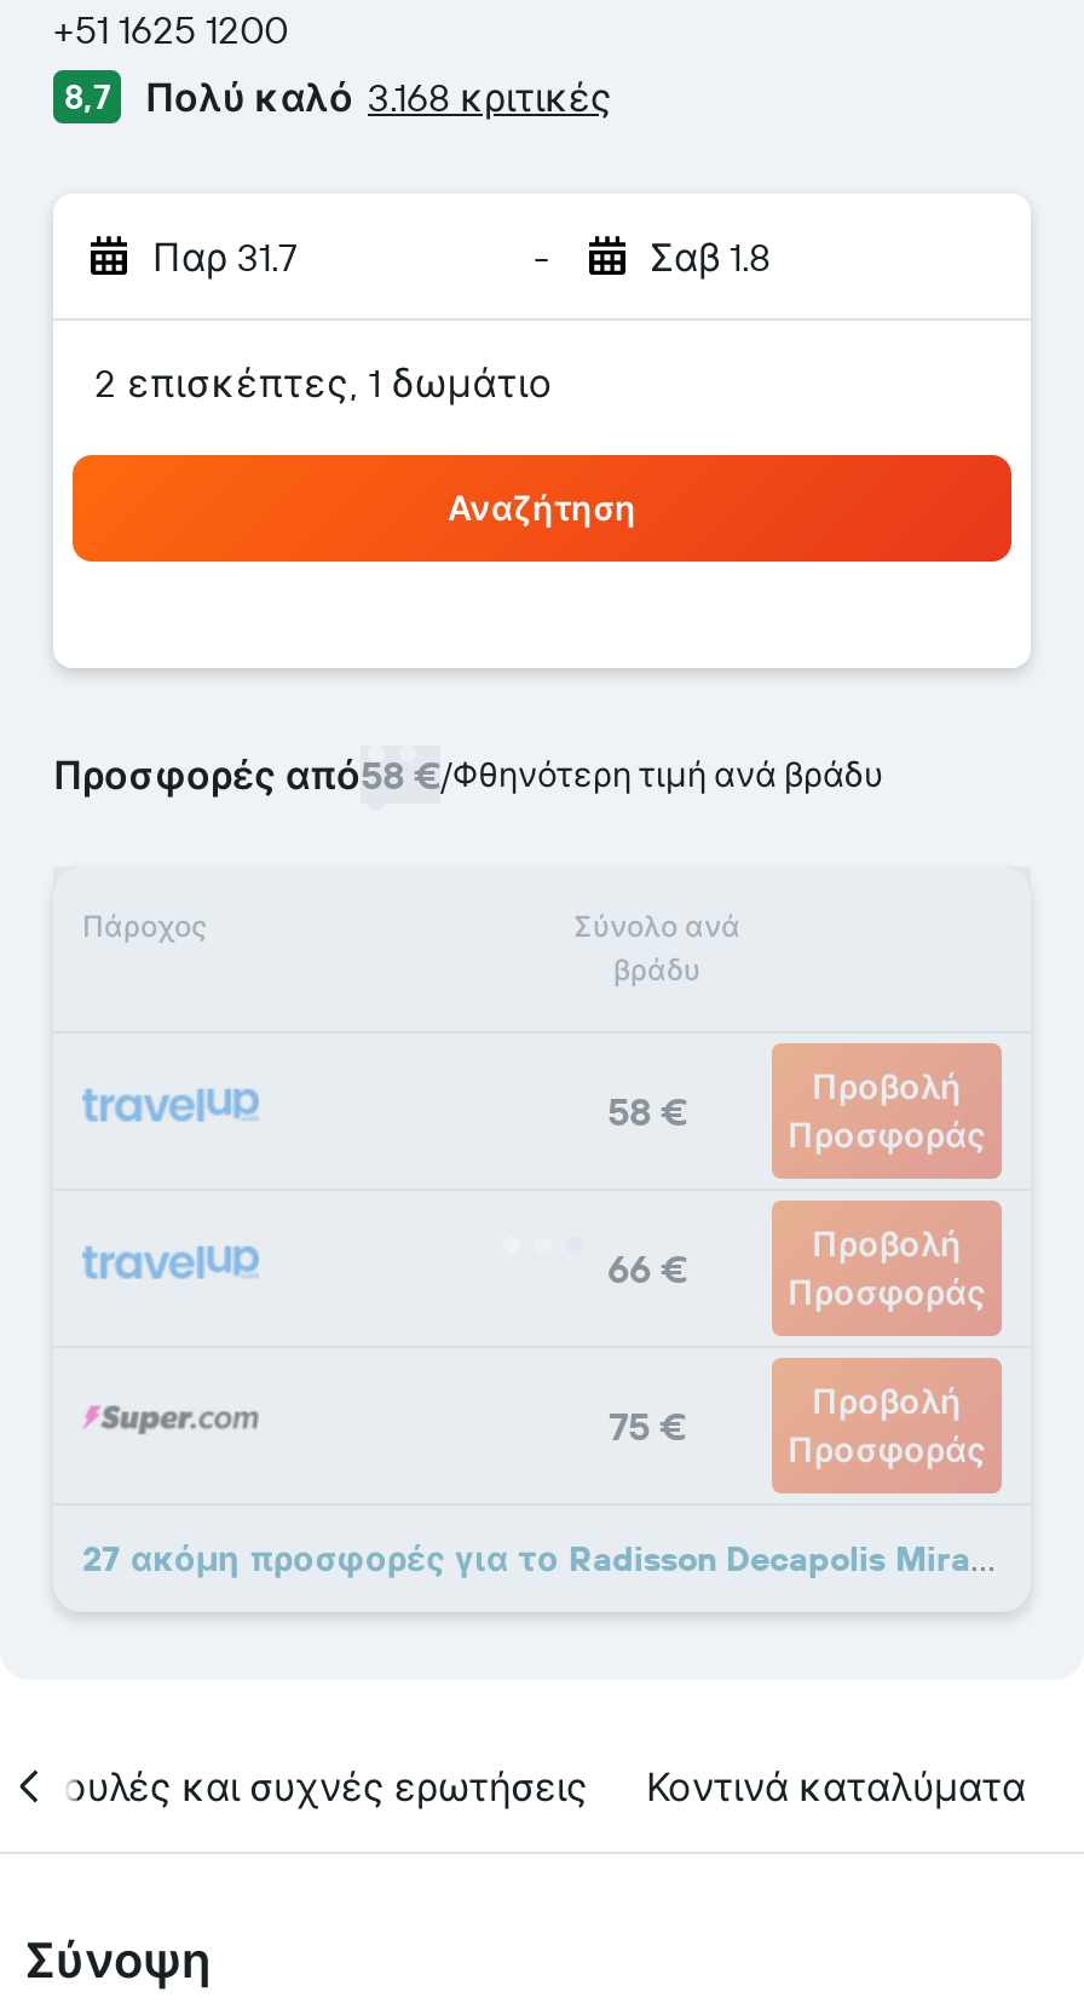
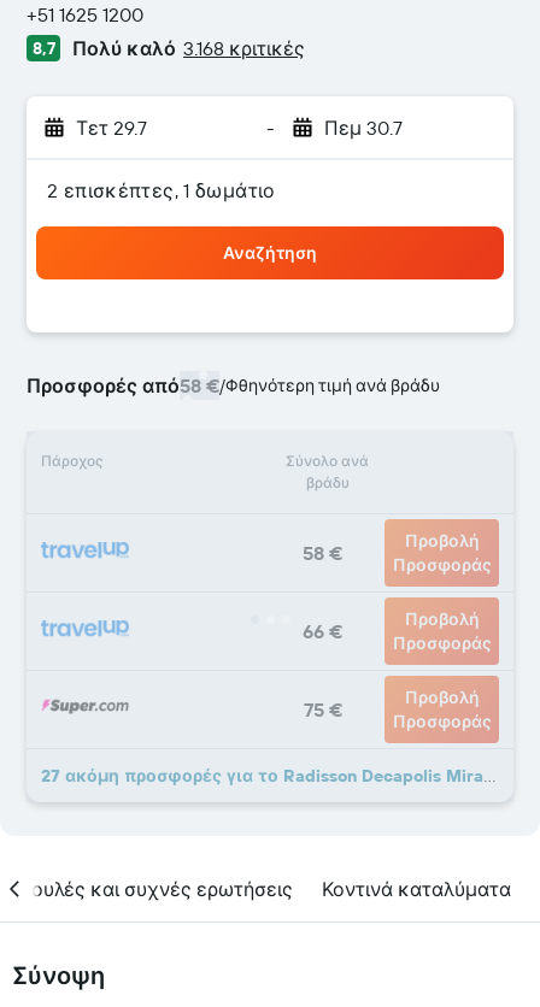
[152,232,298,281] Παρ 31.7 -> [76,116,147,140] Τετ 29.7
[650,232,771,281] Σαβ 1.8 -> [324,116,402,140] Πεμ 30.7

